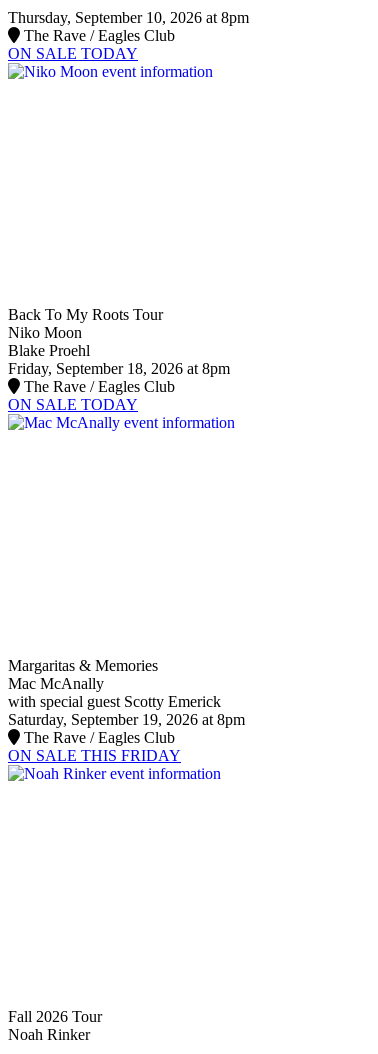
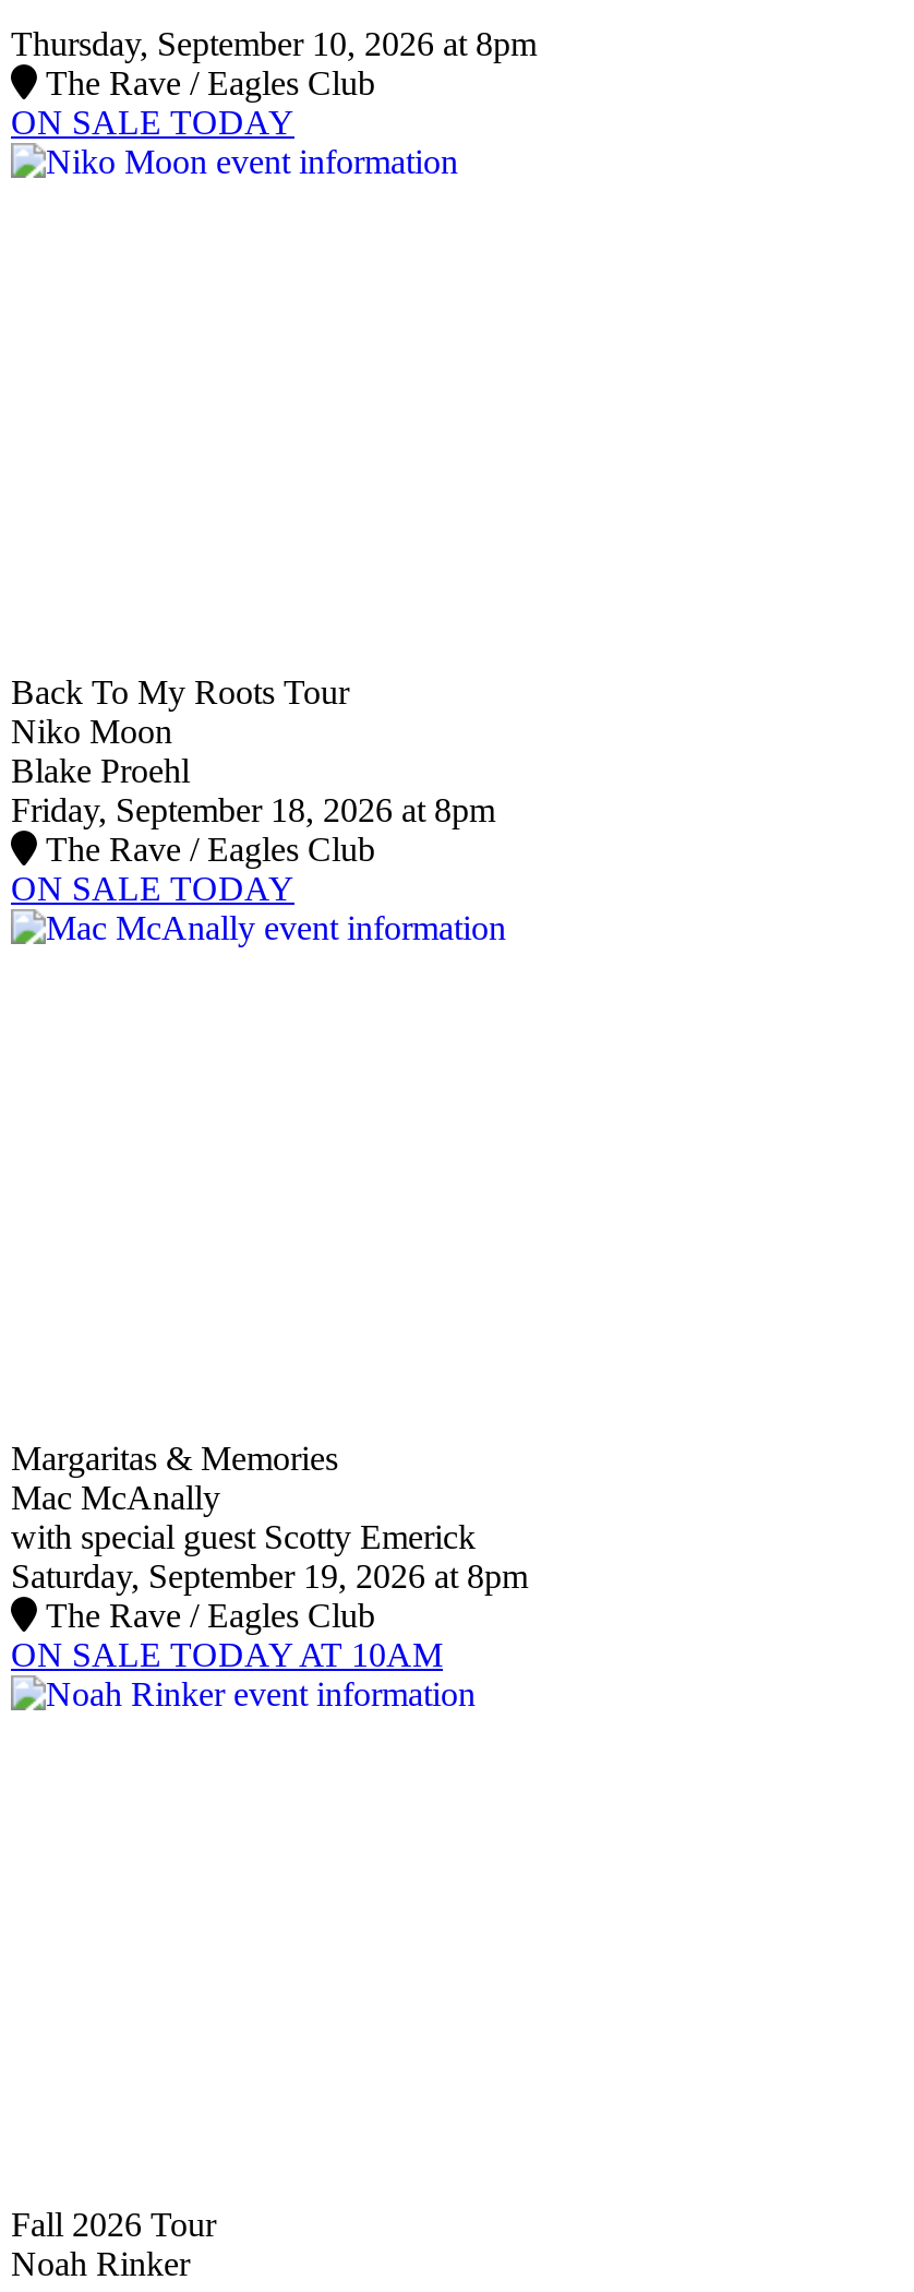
[8,747,181,764] ON SALE THIS FRIDAY -> [11,1636,443,1673] ON SALE TODAY AT 10AM

